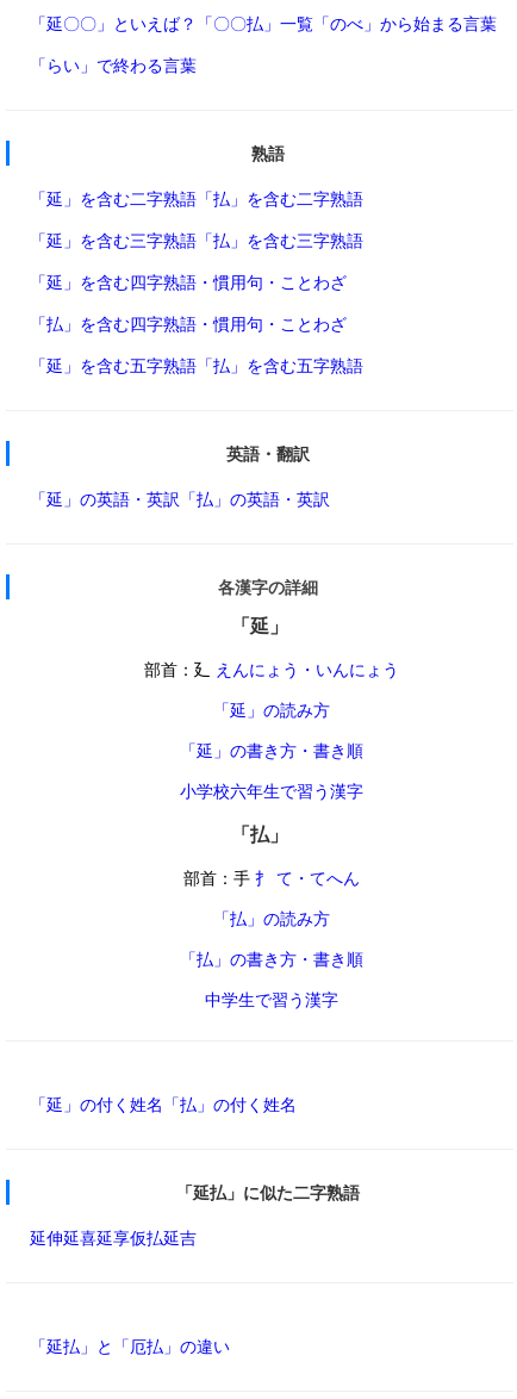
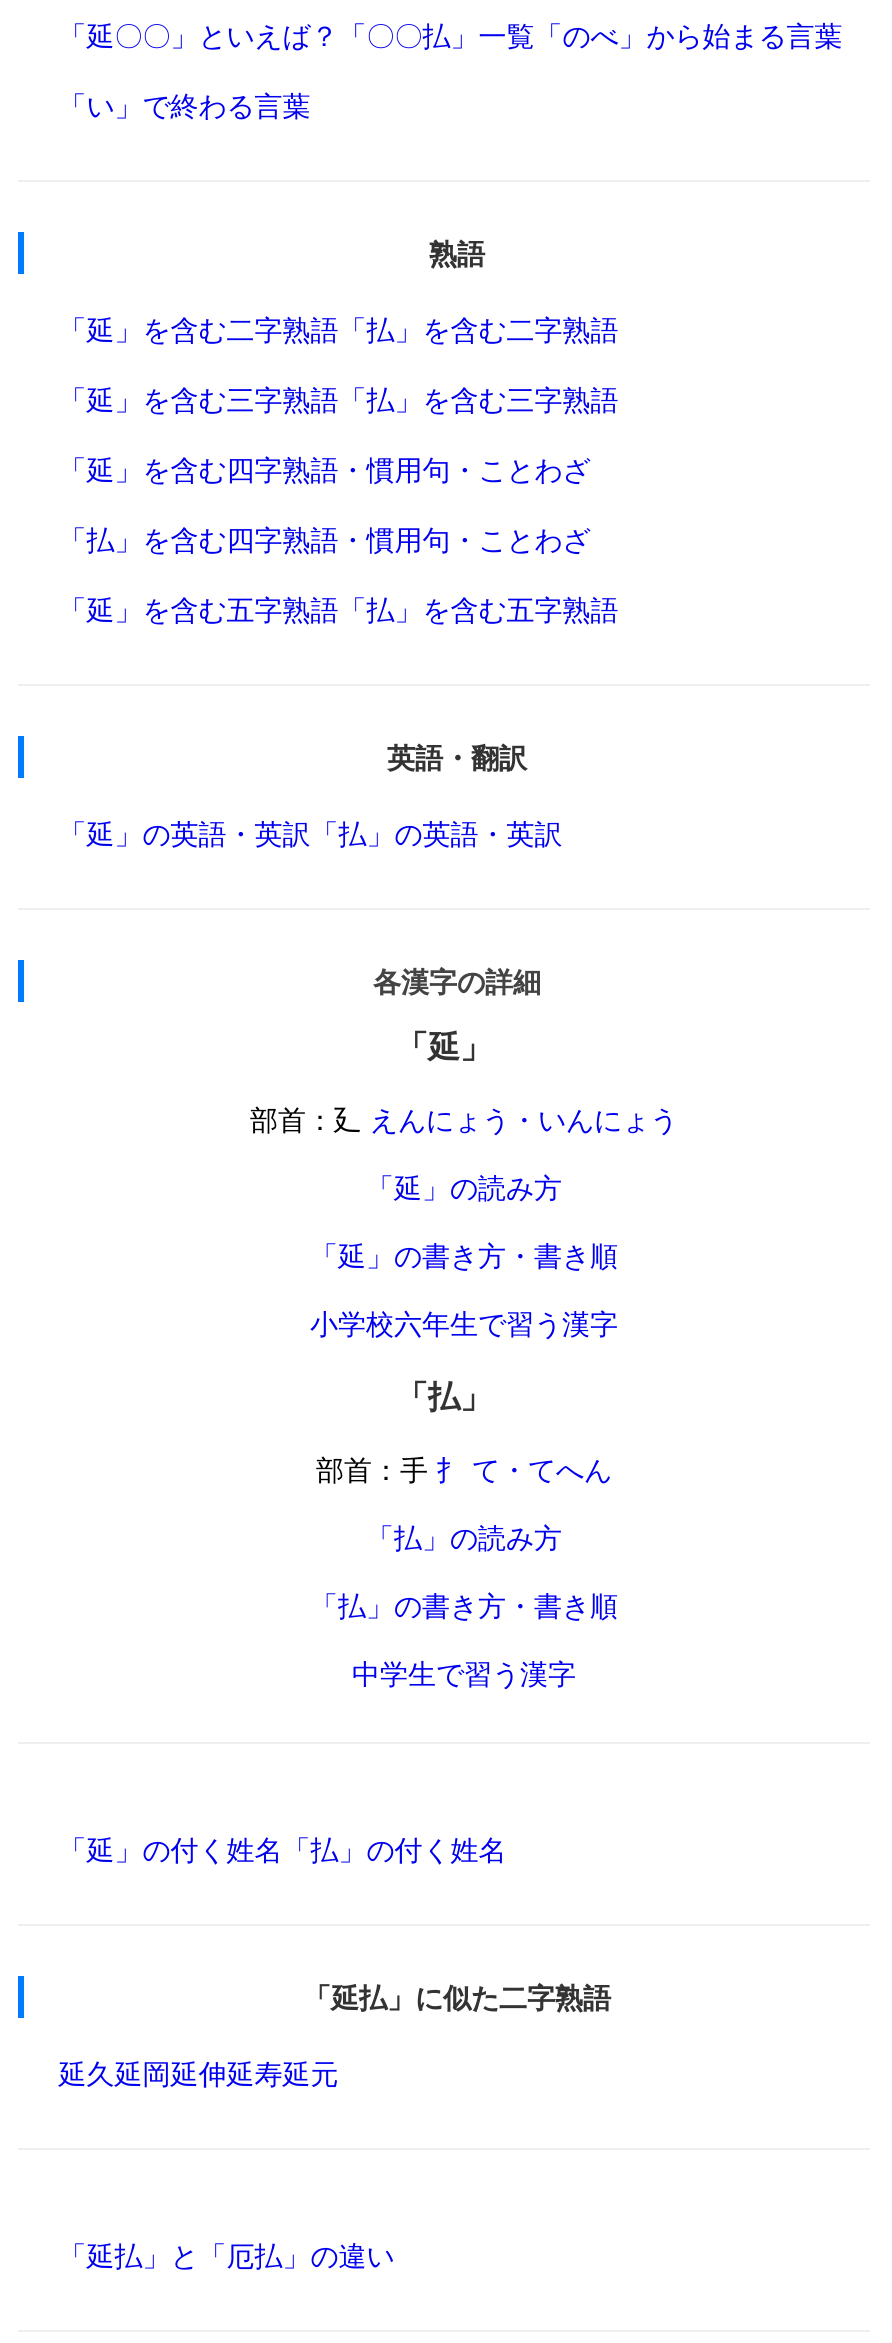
[30,53,197,77] 「らい」で終わる言葉 -> [58,85,310,125] 「い」で終わる言葉
[30,1225,197,1249] 延伸延喜延享仮払延吉 -> [58,2053,338,2093] 延久延岡延伸延寿延元

